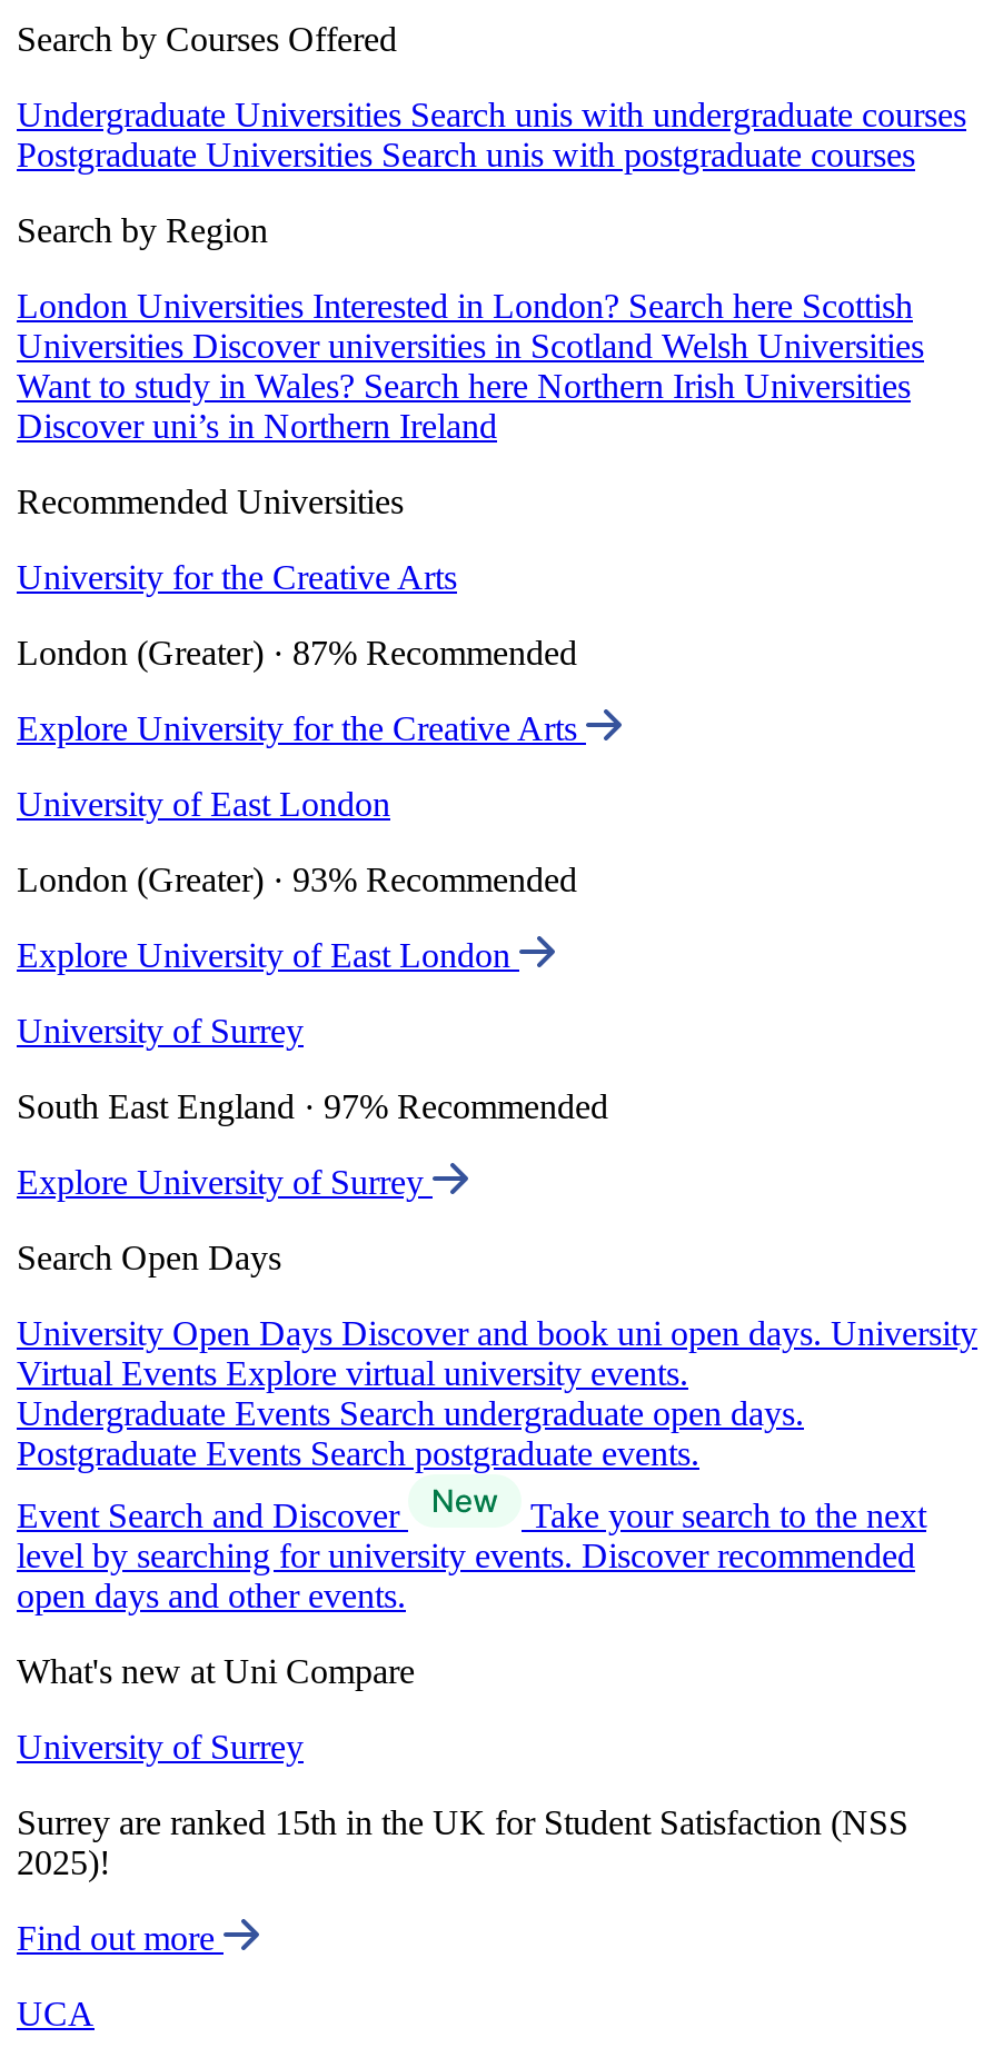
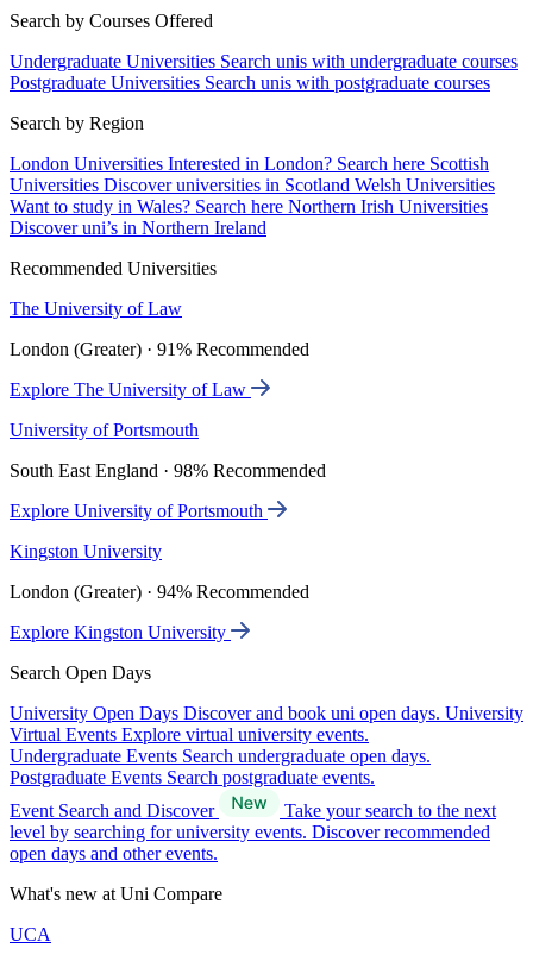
[17,558,457,596] University for the Creative Arts -> [10,299,182,319] The University of Law
[17,634,577,672] London (Greater) · 87% Recommended -> [10,339,309,359] London (Greater) · 91% Recommended
[17,710,586,747] Explore University for the Creative Arts -> [10,380,251,400] Explore The University of Law
[17,785,390,823] University of East London -> [10,420,199,440] University of Portsmouth
[17,861,577,899] London (Greater) · 93% Recommended -> [10,460,326,481] South East England · 98% Recommended
[17,936,519,974] Explore University of East London -> [10,501,268,521] Explore University of Portsmouth
[17,1012,304,1050] University of Surrey -> [10,541,162,561] Kingston University
[17,1088,608,1125] South East England · 97% Recommended -> [10,582,309,602] London (Greater) · 94% Recommended
[17,1163,433,1201] Explore University of Surrey -> [10,622,231,642] Explore Kingston University
[17,1728,908,1957] University of Surrey | Surrey are ranked 15th in the UK for Student Satisfaction (NSS | 2025)! | Find out more -> none

